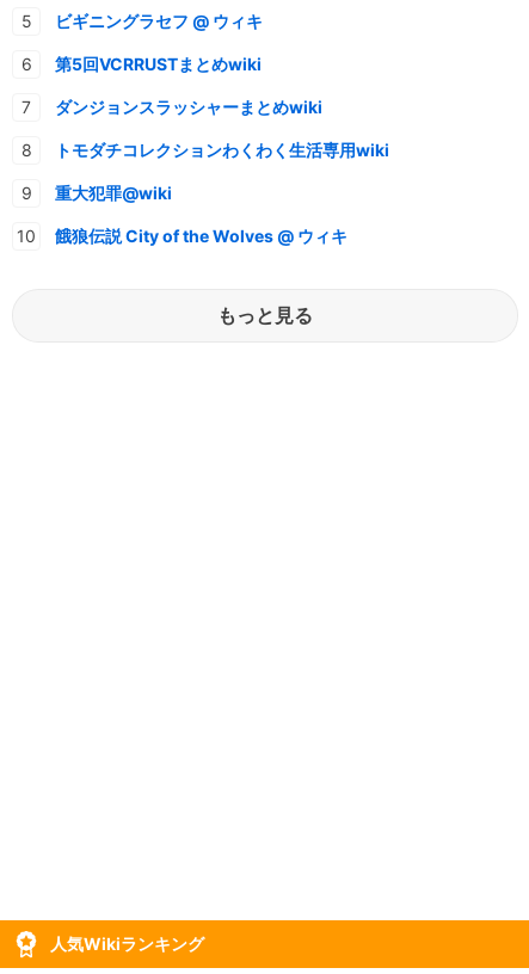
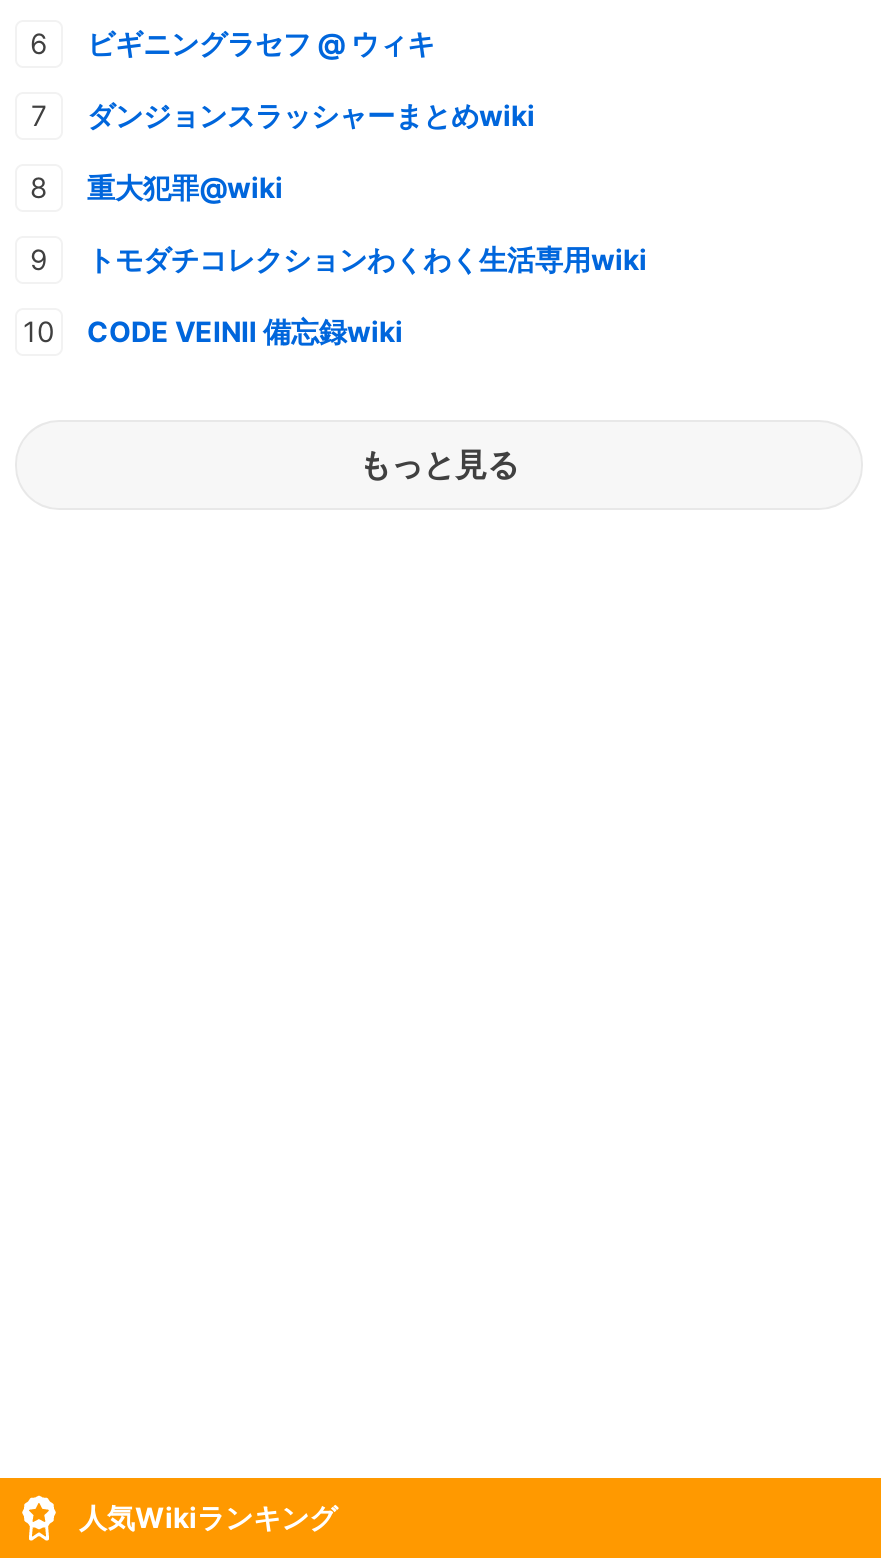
[55,54,262,74] 第5回VCRRUSTまとめwiki -> none
moved [55,183,172,203] -> [87,170,283,204]: 重大犯罪@wiki
[55,226,347,246] 餓狼伝説 City of the Wolves @ ウィキ -> [87,314,403,348] CODE VEINⅡ 備忘録wiki

